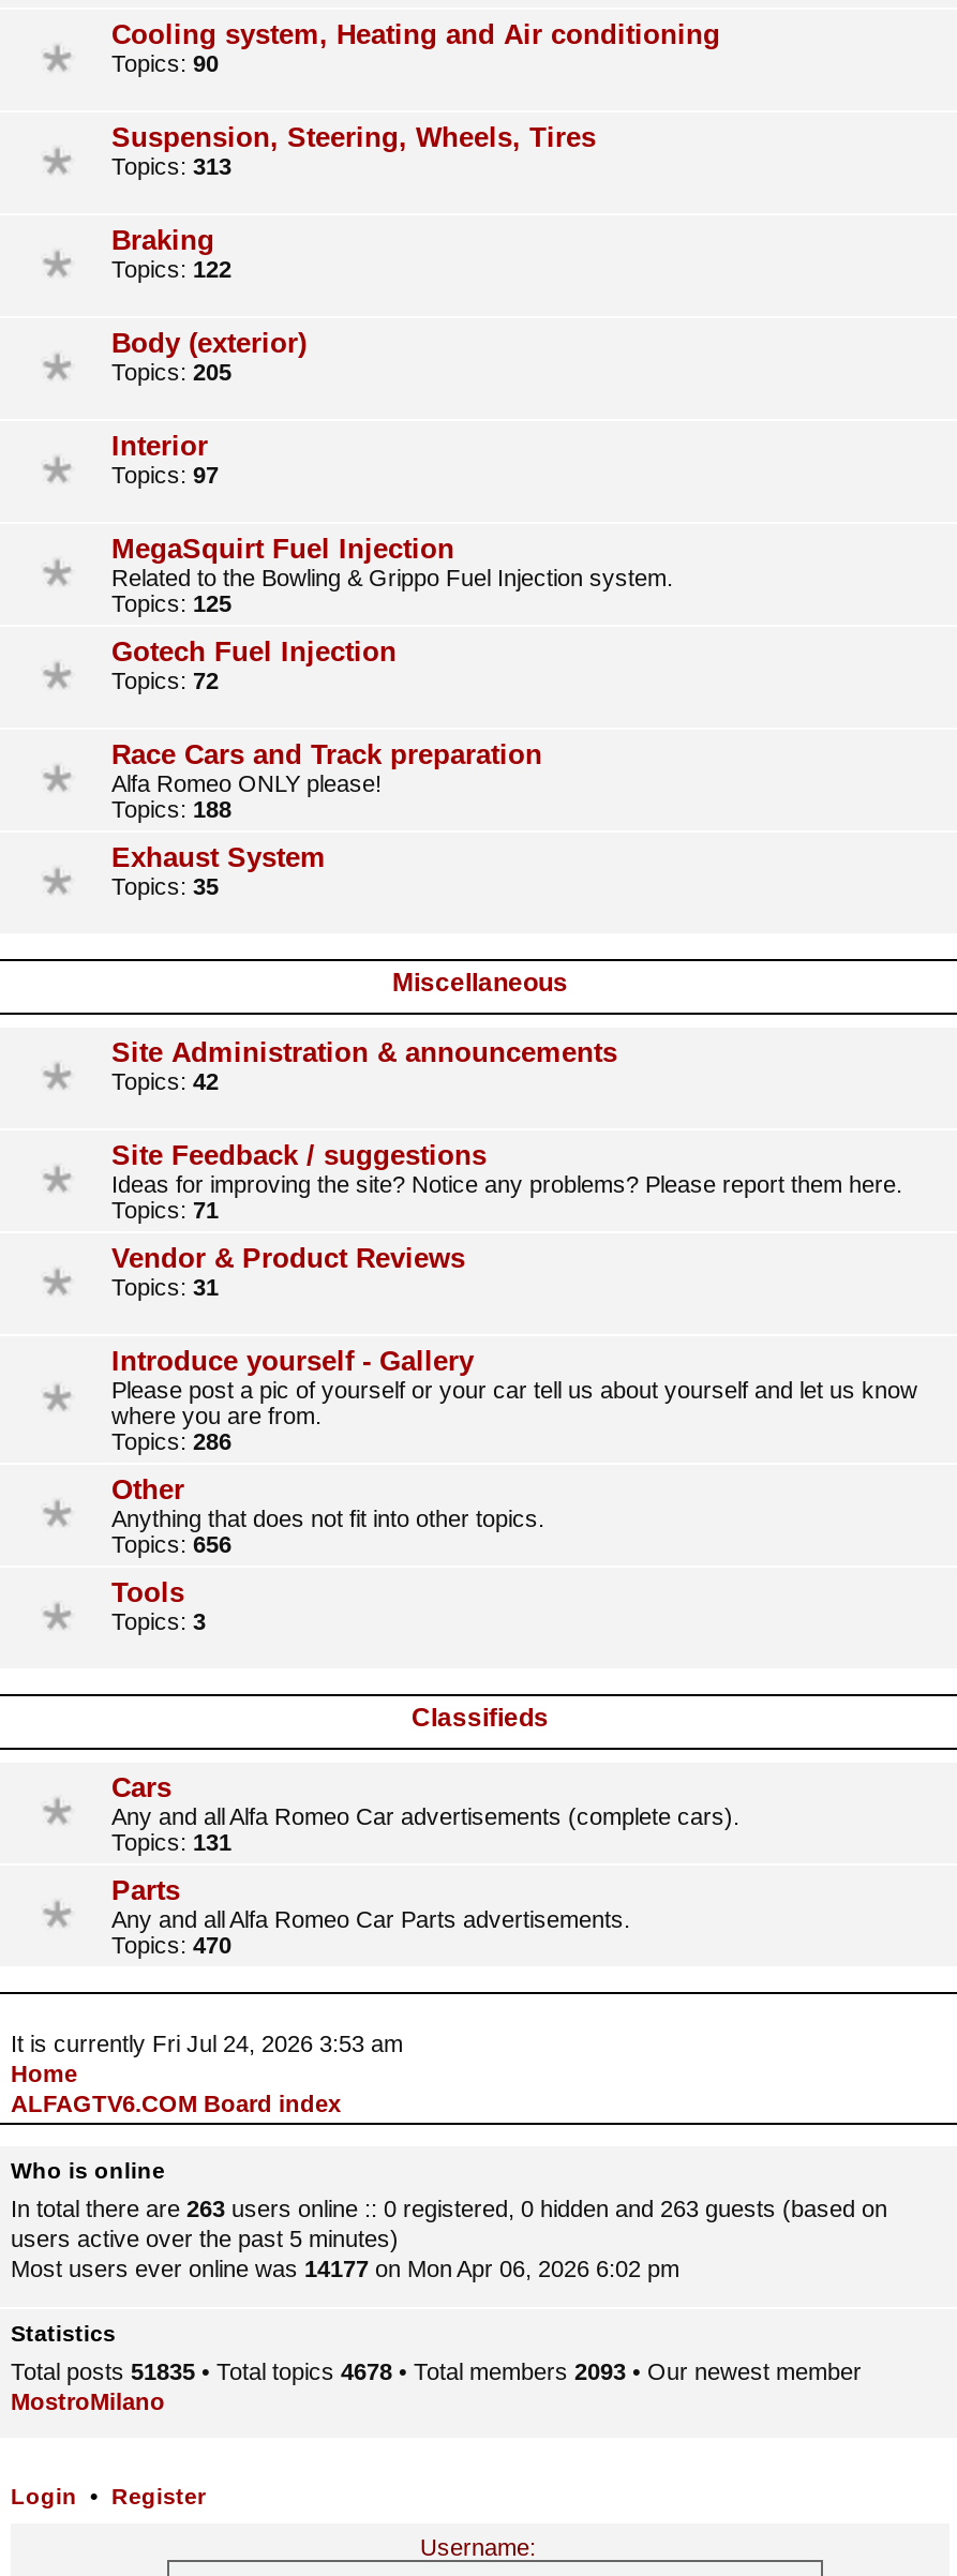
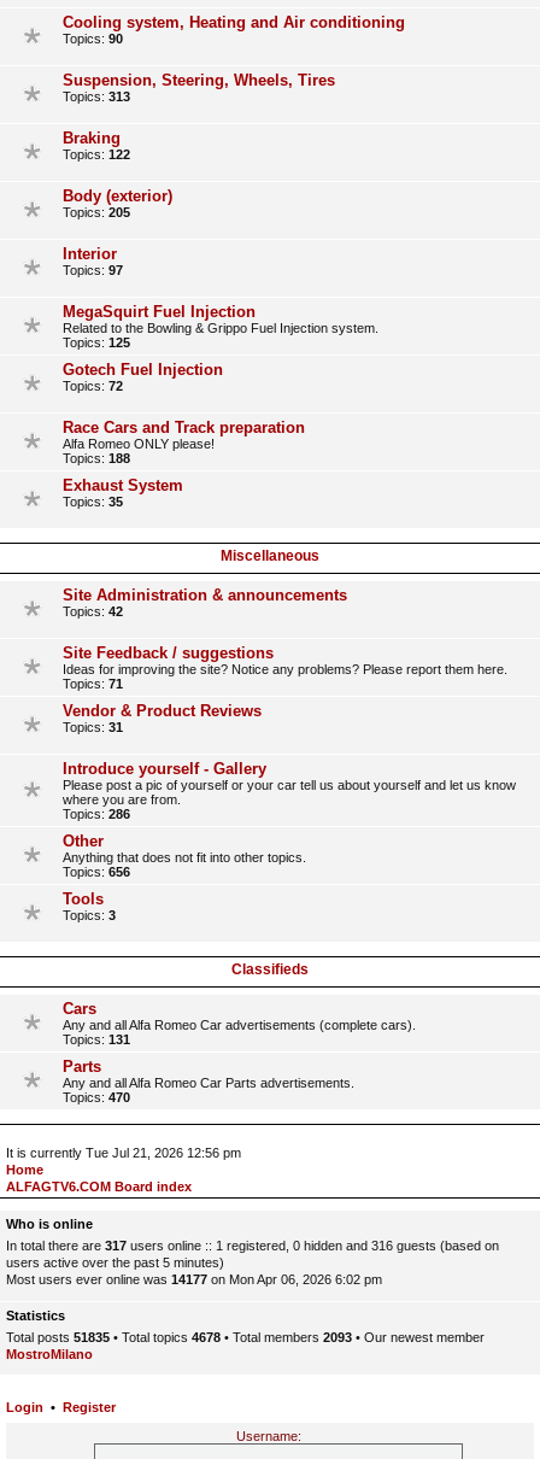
[11,2031,403,2056] It is currently Fri Jul 24, 2026 3:53 am -> [6,1145,241,1160] It is currently Tue Jul 21, 2026 12:56 pm
[11,2196,887,2221] In total there are 263 users online :: 0 registered, 0 hidden and 263 guests (based on -> [6,1238,499,1253] In total there are 317 users online :: 1 registered, 0 hidden and 316 guests (based on

